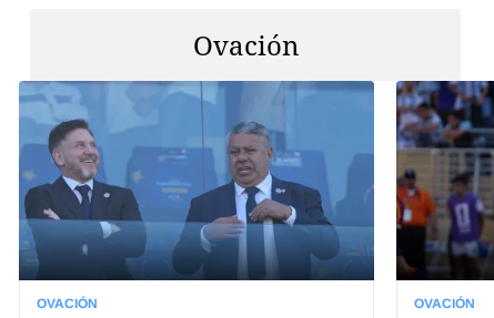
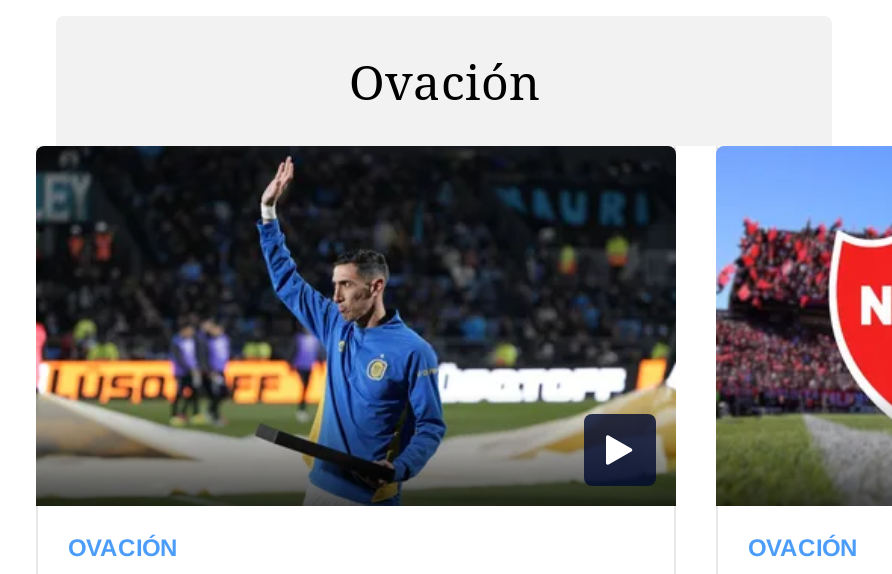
[18,80,375,280] [image] -> [34,144,678,506] [image]
[395,80,491,280] [image] -> [714,144,886,506] [image]

